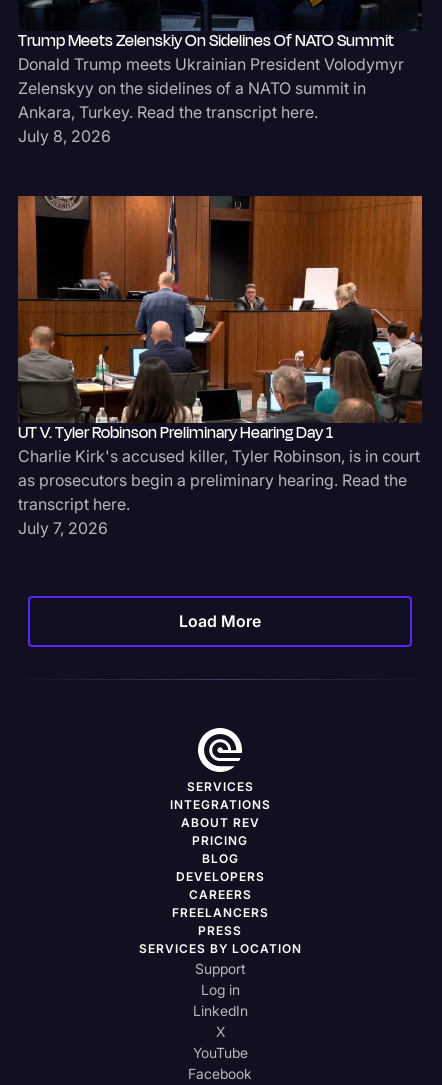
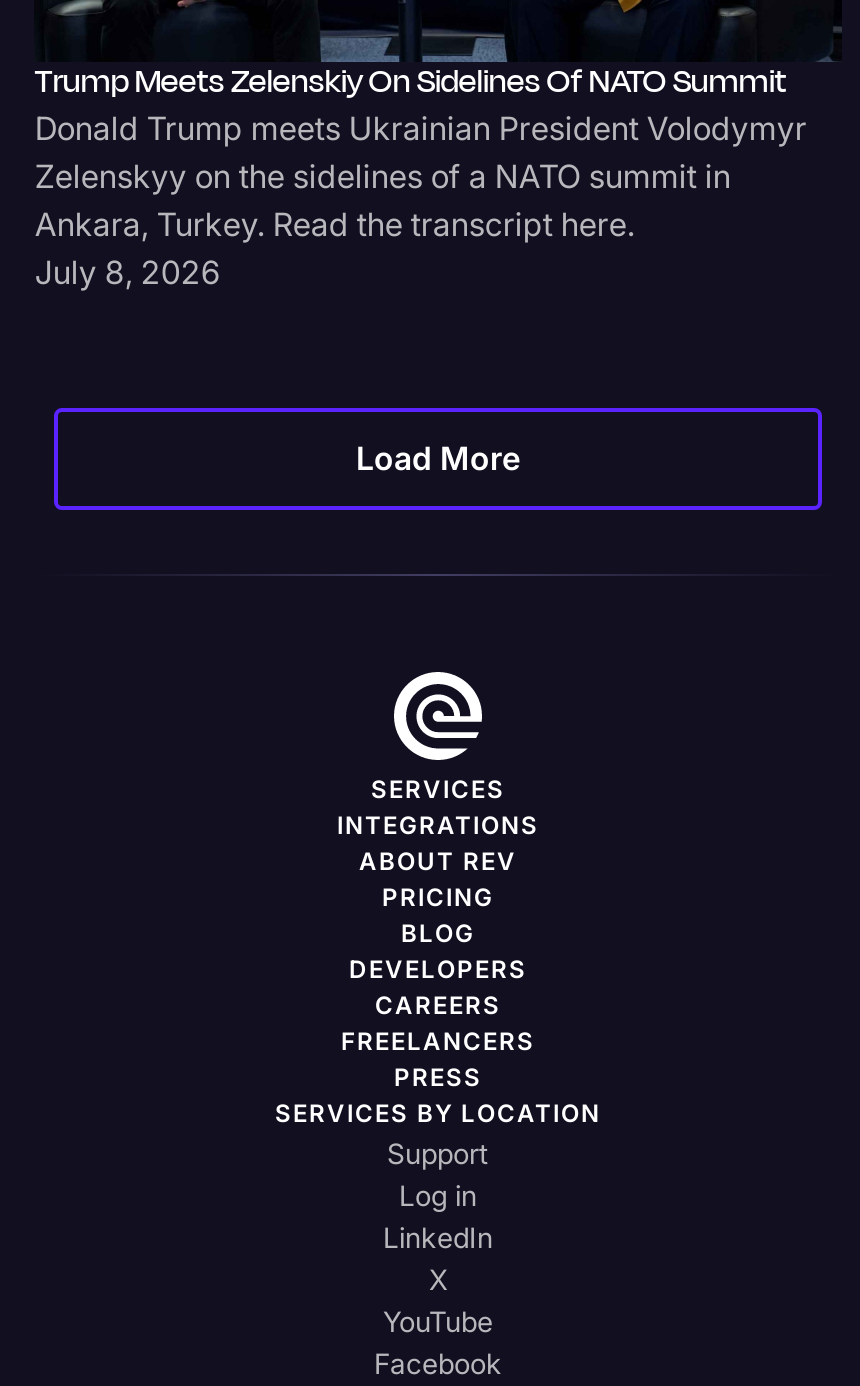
[17,195,423,538] [image] | UT V. Tyler Robinson Preliminary Hearing Day 1 | Charlie Kirk's accused killer, Tyler Robinson, is in court | as prosecutors begin a preliminary hearing. Read the | transcript here. | July 7, 2026 -> none

